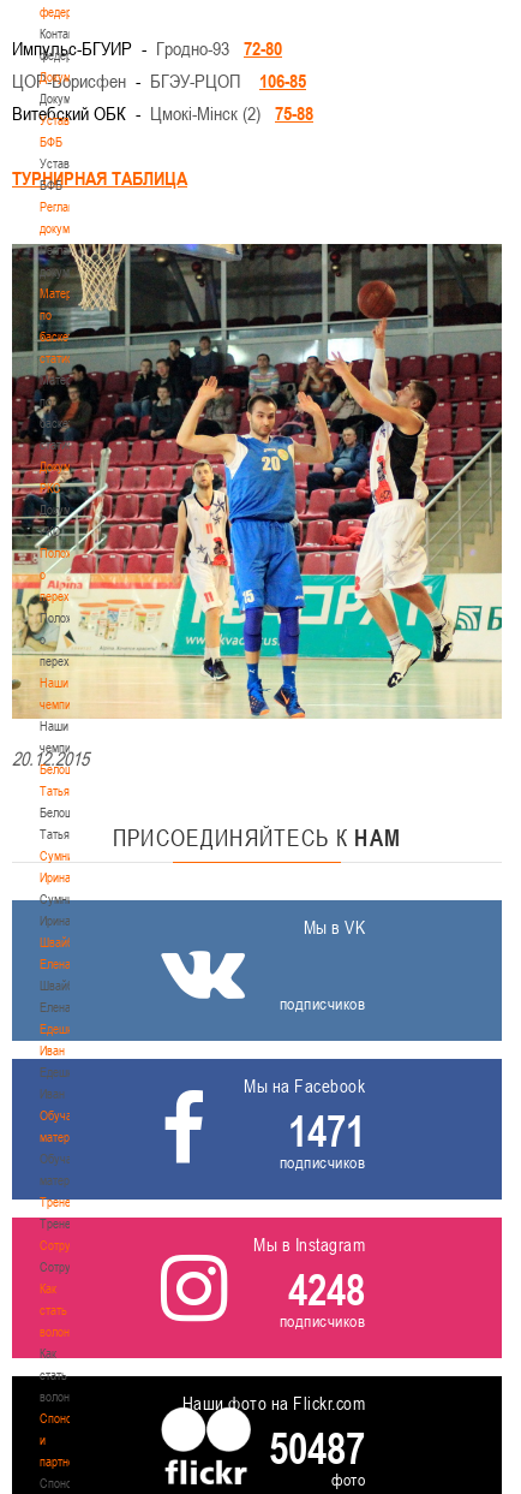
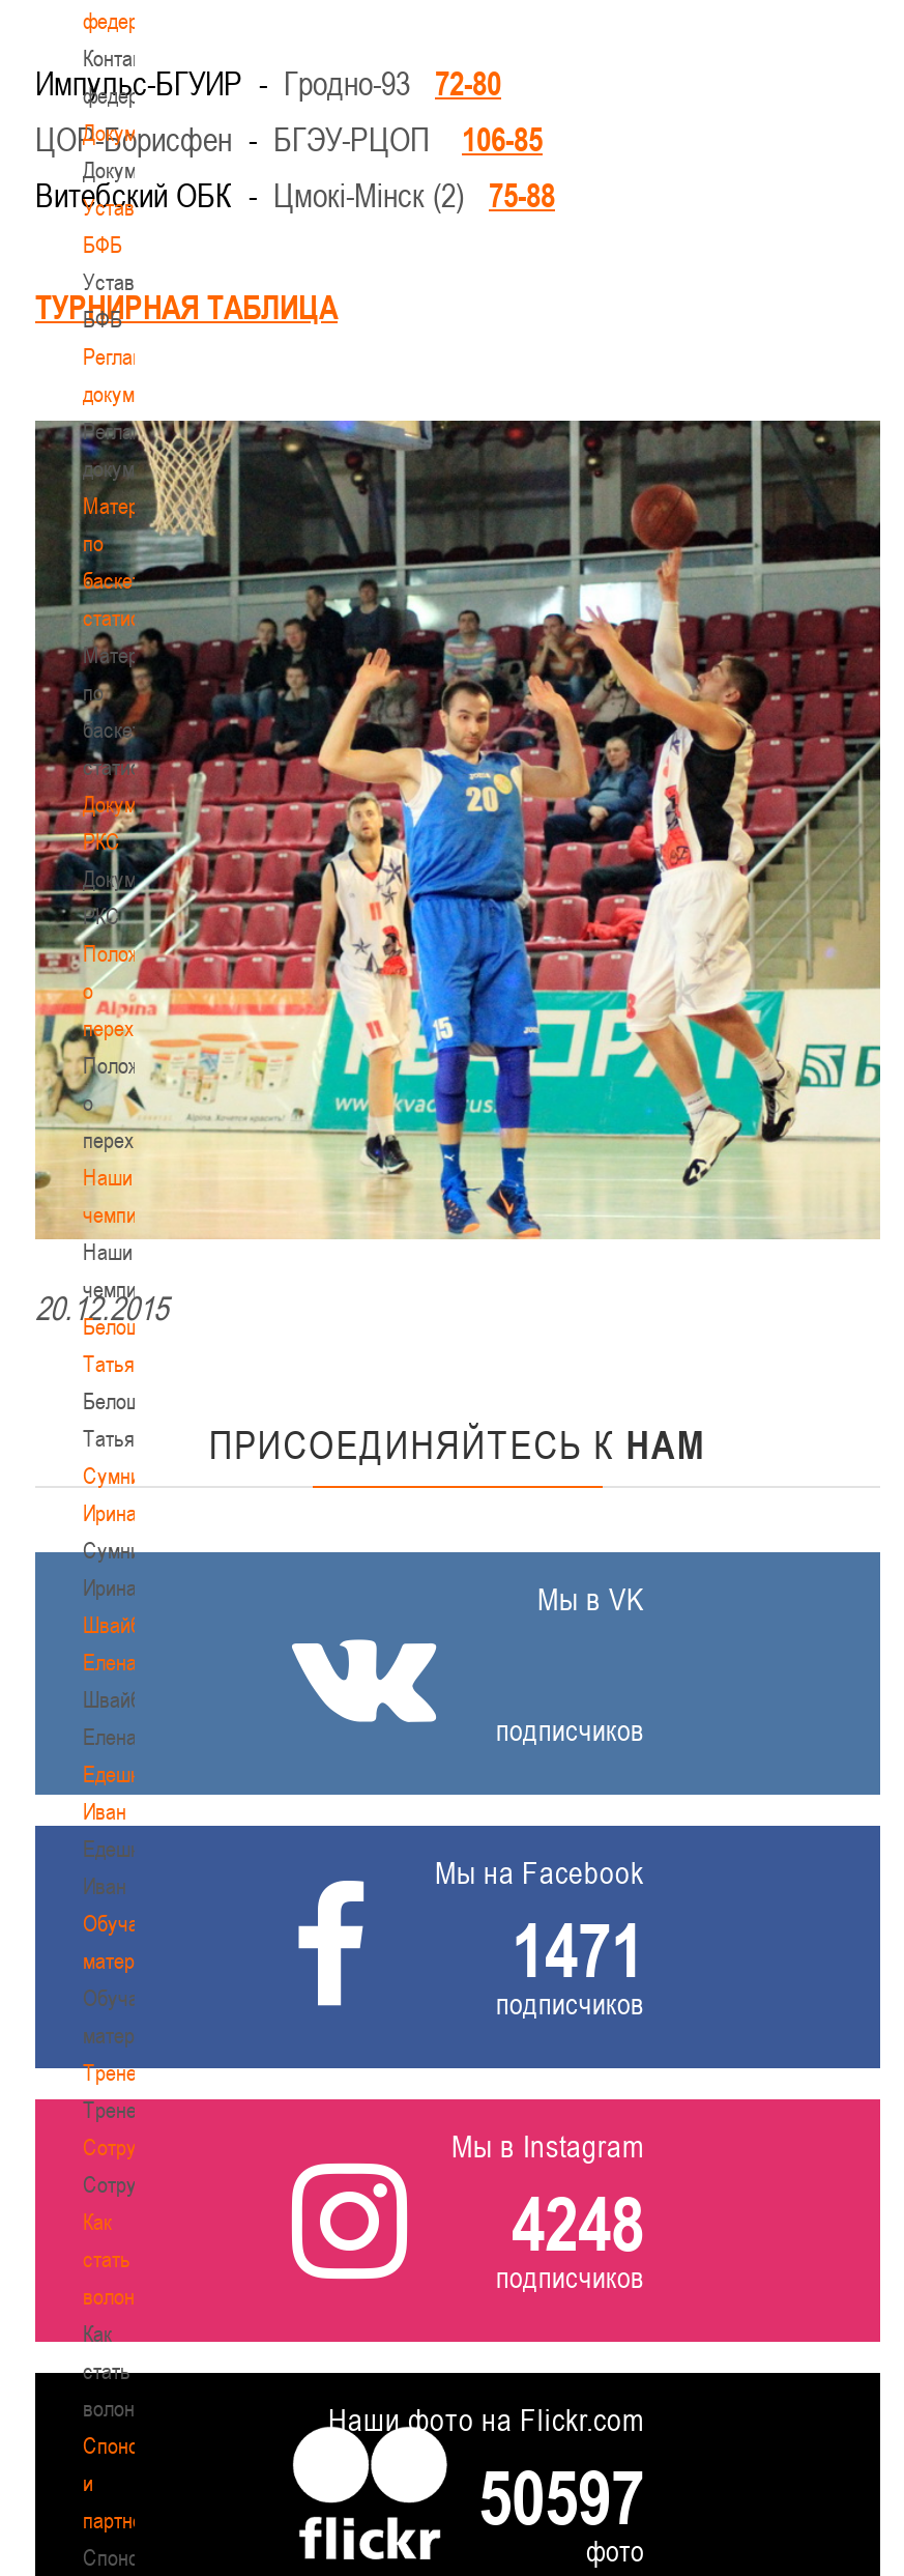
[269,1423,365,1474] 50487 -> [478,2454,644,2541] 50597

